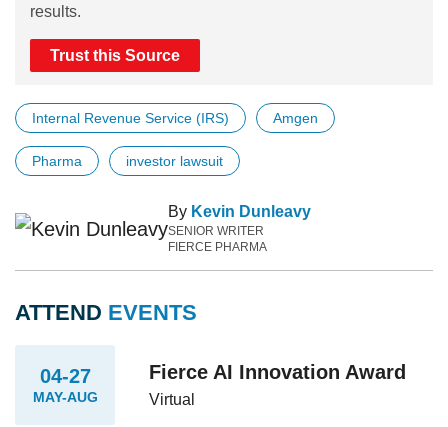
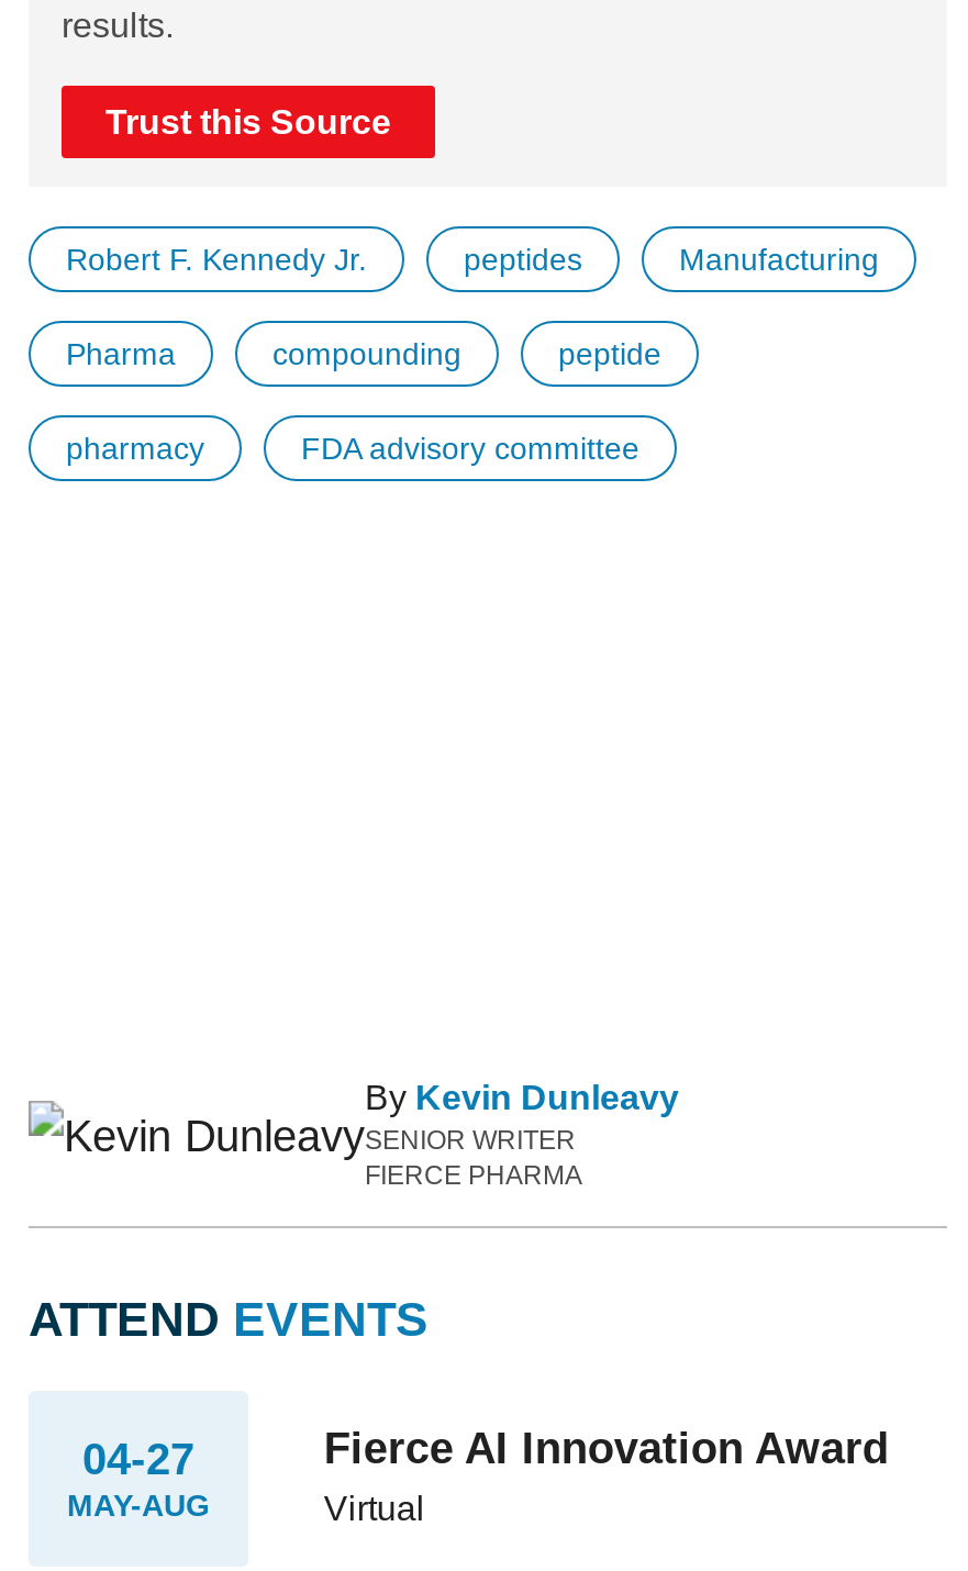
[32,110,318,126] Internal Revenue Service (IRS) | Amgen -> [66,243,879,278] Robert F. Kennedy Jr. | peptides | Manufacturing
[126,153,223,169] investor lawsuit -> [66,337,661,467] compounding | peptide | pharmacy | FDA advisory committee

